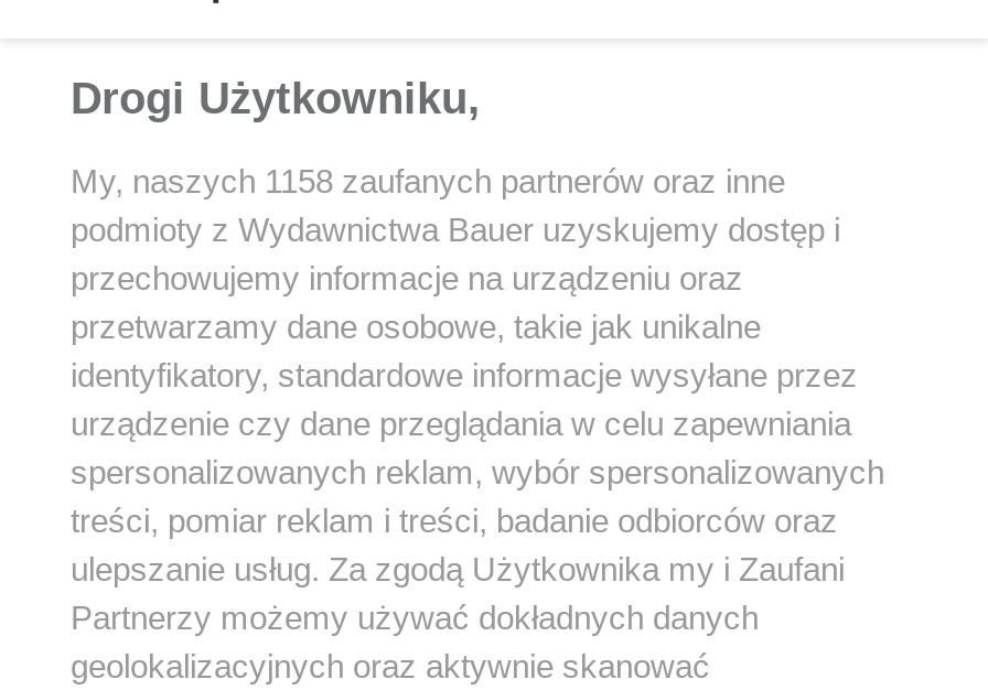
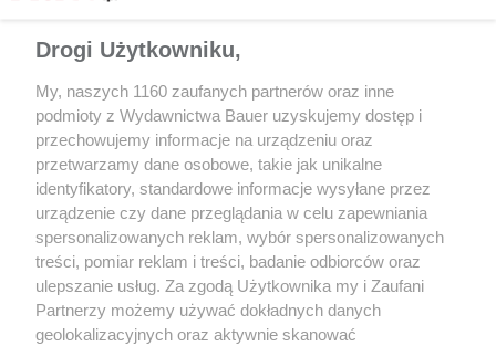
[71,161,785,198] My, naszych 1158 zaufanych partnerów oraz inne -> [35,81,394,99] My, naszych 1160 zaufanych partnerów oraz inne

